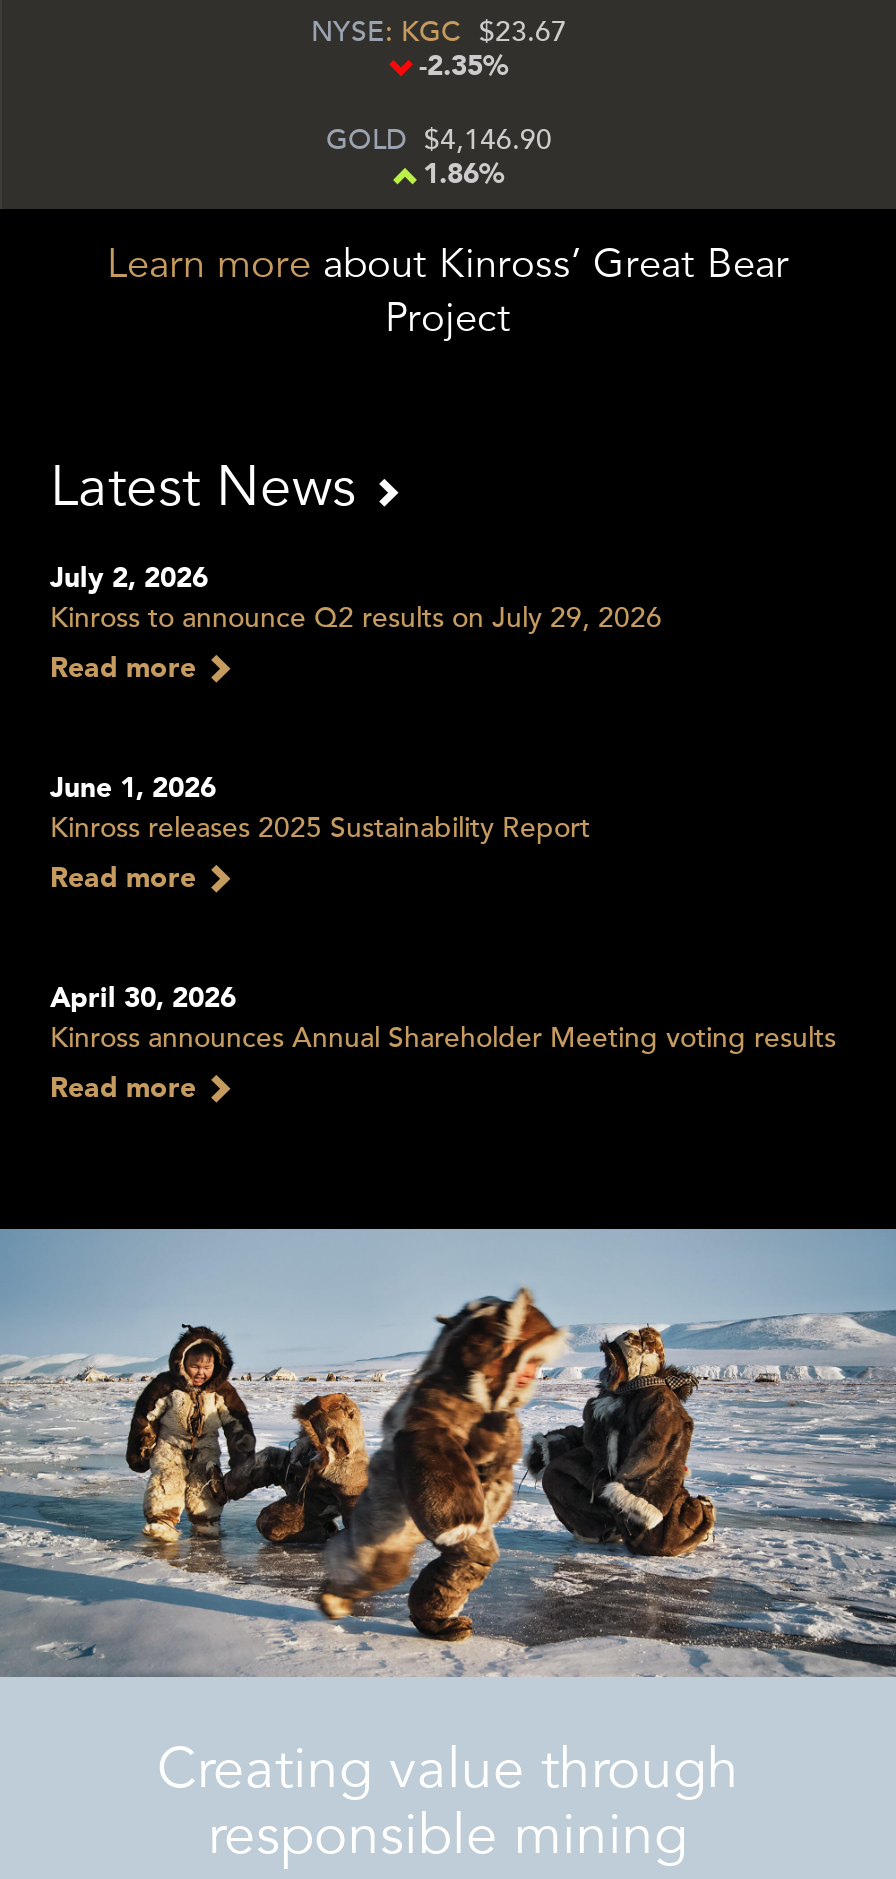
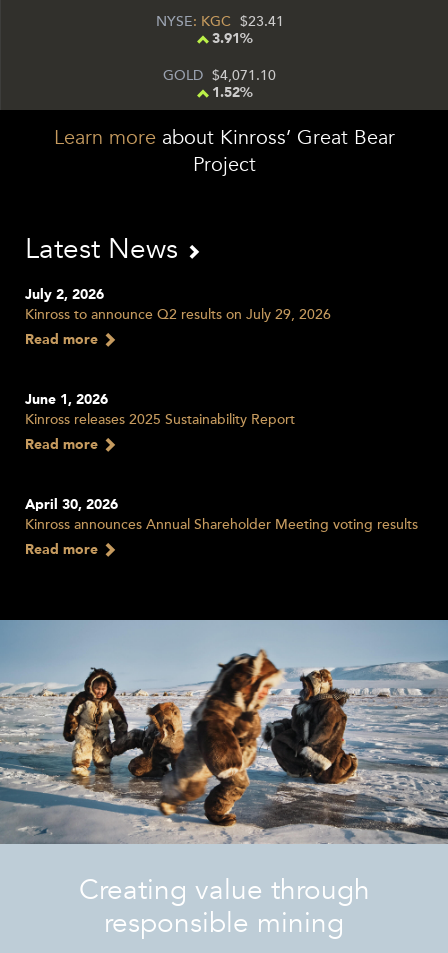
[311,15,567,49] NYSE: KGC 23.67 -> [155,13,283,30] NYSE: KGC 23.41
[419,53,509,81] -2.35% -> [211,32,252,46] 3.91%
[326,123,552,157] GOLD 4,146.90 -> [163,67,276,84] GOLD 4,071.10
[423,161,505,189] 1.86% -> [211,86,252,100] 1.52%

